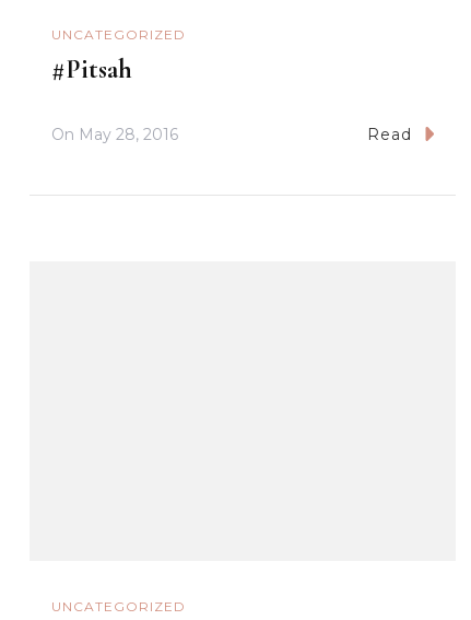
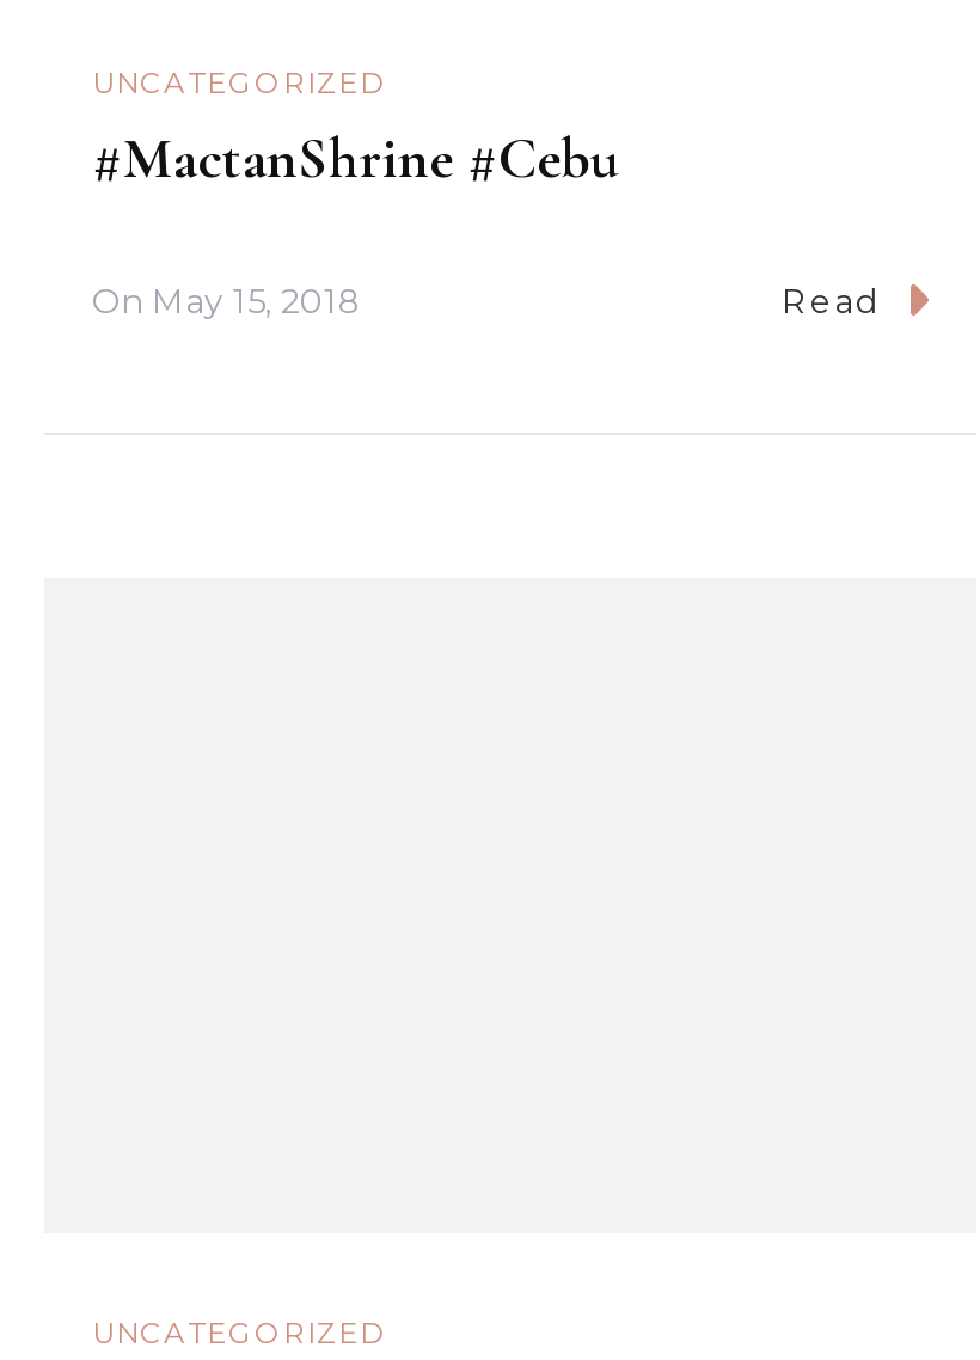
[51,54,132,86] #Pitsah -> [92,125,618,195] #MactanShrine #Cebu
[51,125,178,145] On May 28, 2016 -> [92,280,362,323] On May 15, 2018

